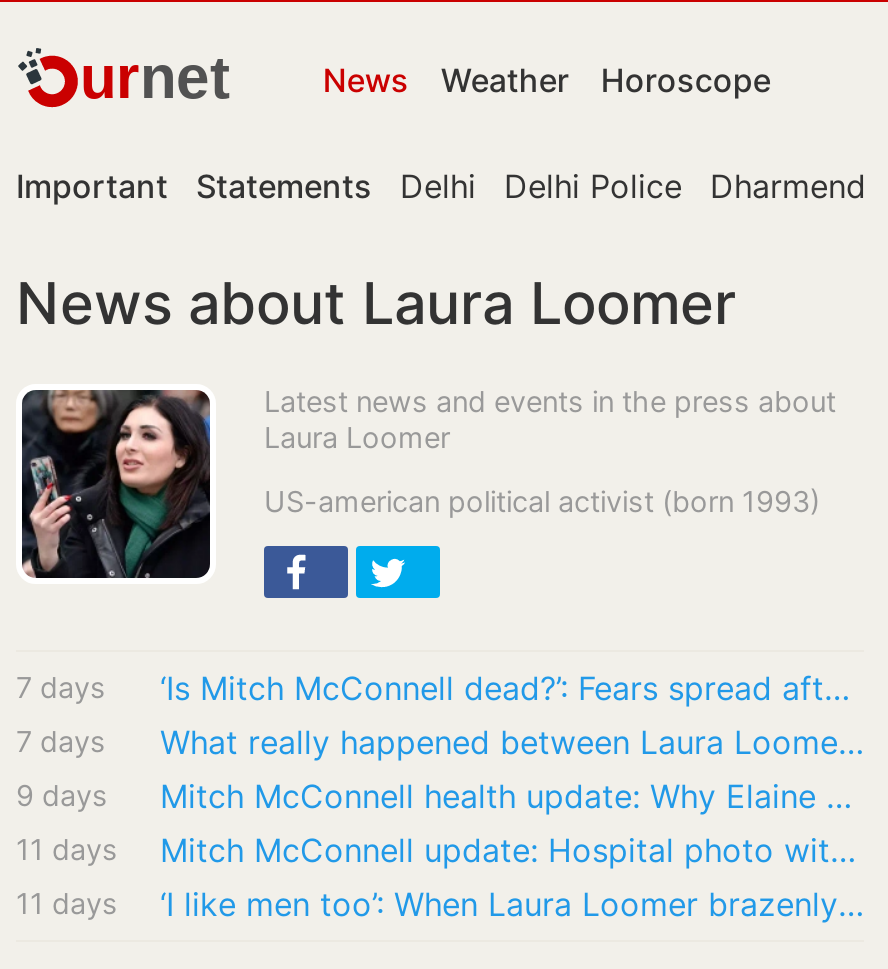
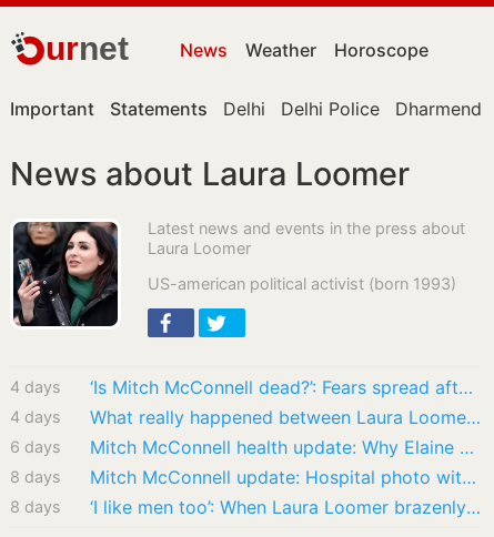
[16,670,106,704] 7 days -> [10,377,61,396] 4 days
[16,724,106,758] 7 days -> [10,407,61,426] 4 days
[16,778,108,812] 9 days -> [10,437,61,456] 6 days
[16,832,118,866] 11 days -> [10,467,61,486] 8 days
[16,886,118,920] 11 days -> [10,497,61,516] 8 days

